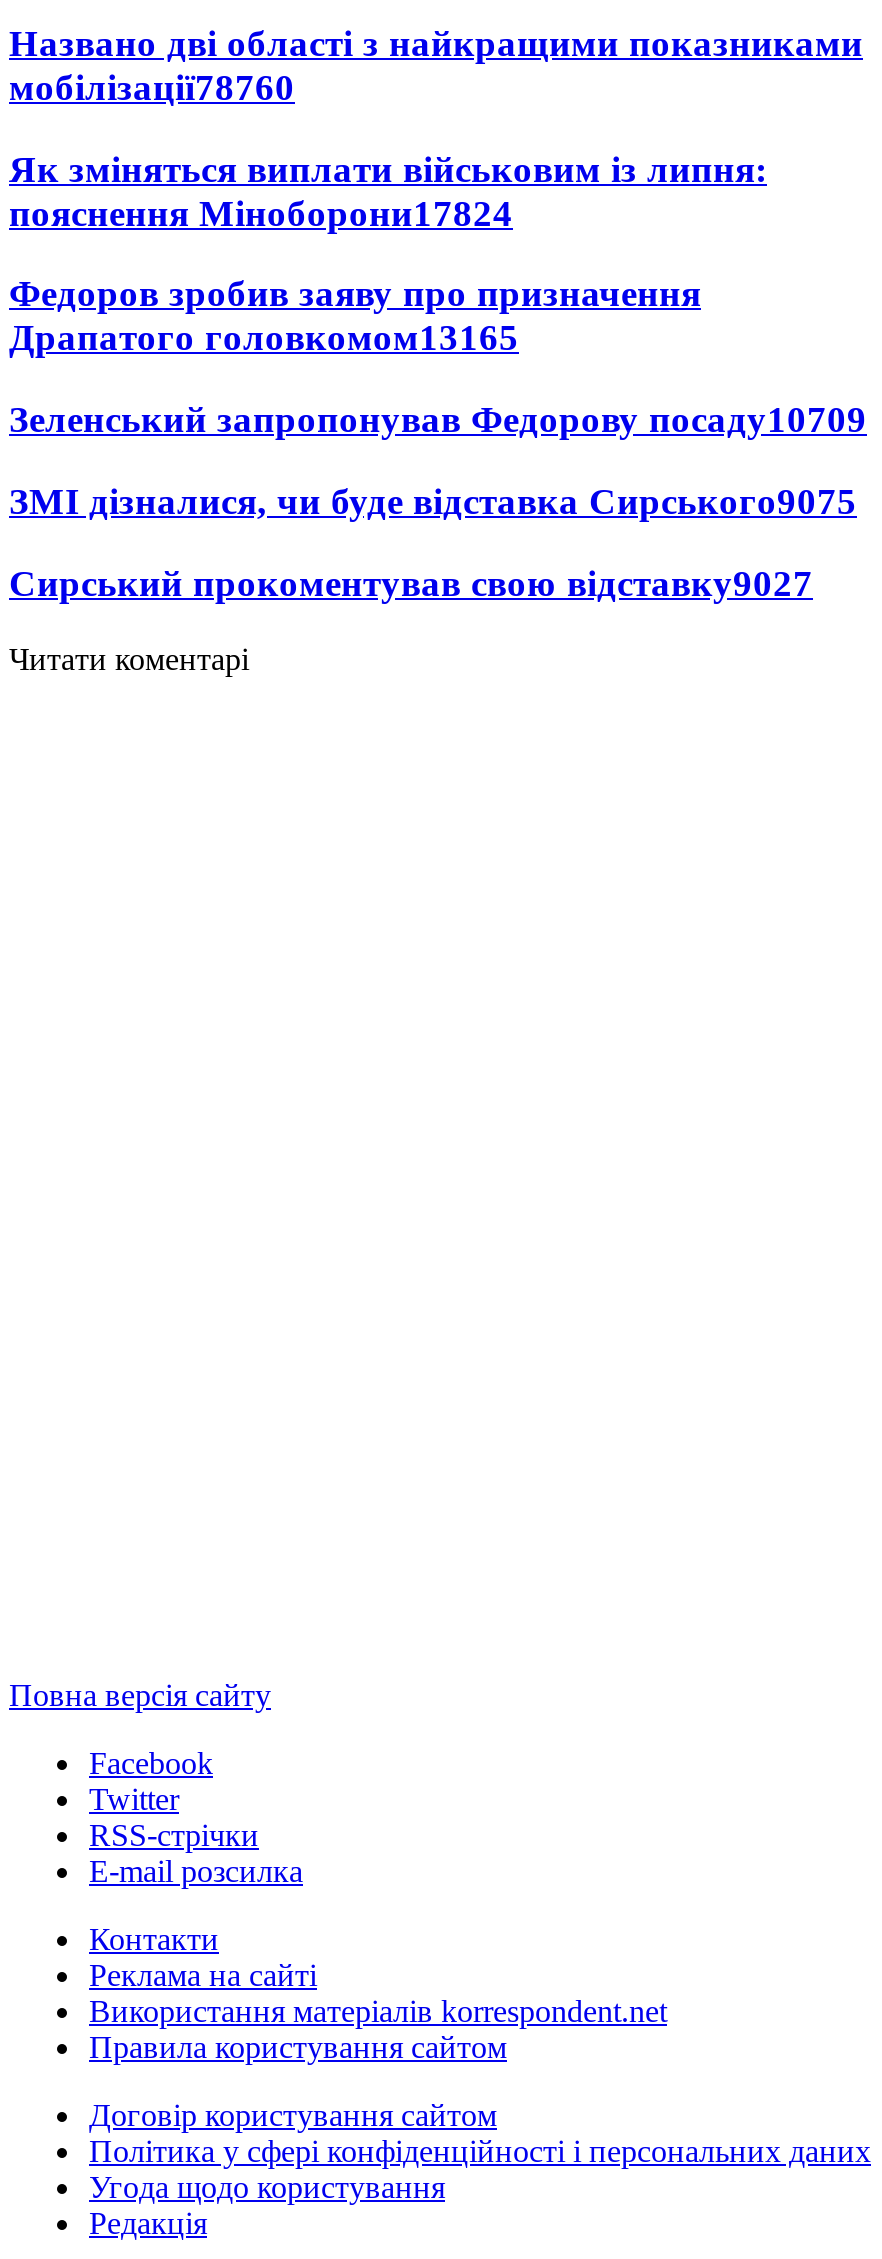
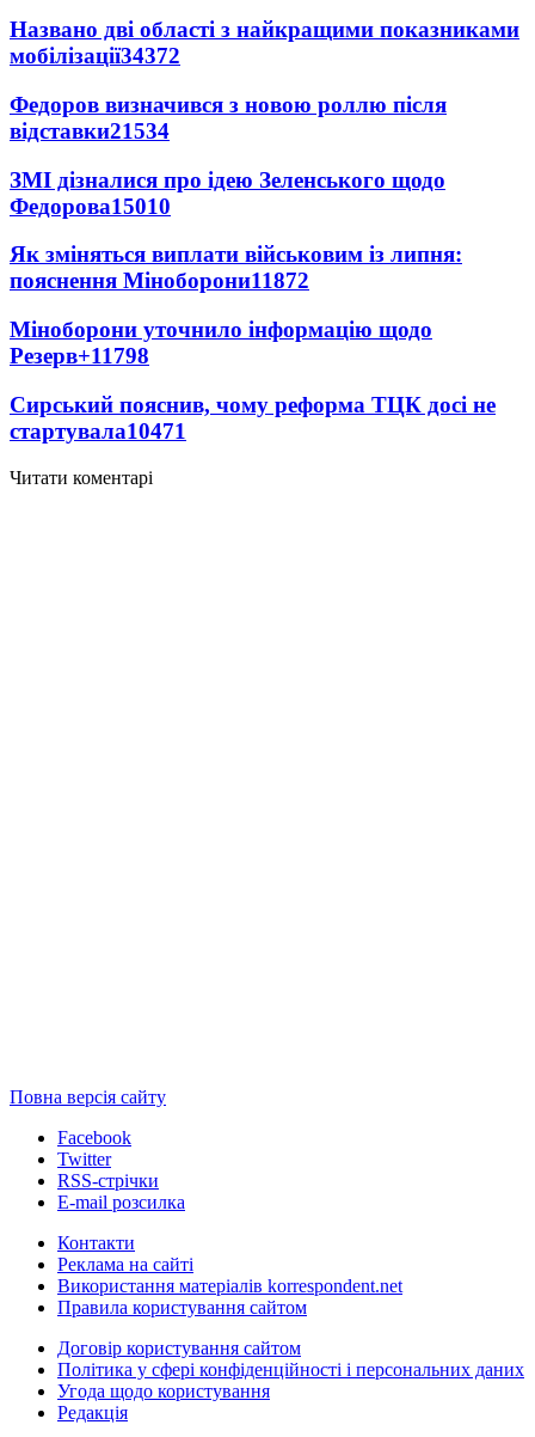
[9,66,295,108] мобілізації78760 -> [10,43,447,218] мобілізації34372 | Федоров визначився з новою роллю після | відставки21534 | ЗМІ дізналися про ідею Зеленського щодо | Федорова15010
moved [9,148,767,190] -> [10,242,462,267]: Як зміняться виплати військовим із липня:
[9,192,867,604] пояснення Міноборони17824 | Федоров зробив заяву про призначення | Драпатого головкомом13165 | Зеленський запропонував Федорову посаду10709 | ЗМІ дізналися, чи буде відставка Сирського9075 | Сирський прокоментував свою відставку9027 -> [10,268,496,443] пояснення Міноборони11872 | Міноборони уточнило інформацію щодо | Резерв+11798 | Сирський пояснив, чому реформа ТЦК досі не | стартувала10471

